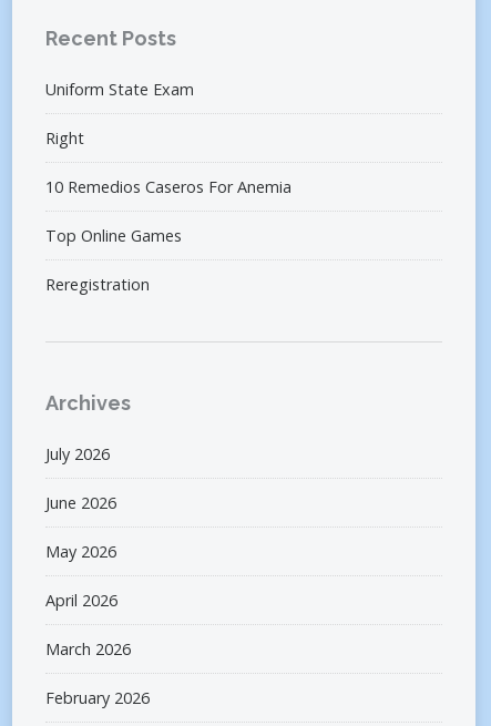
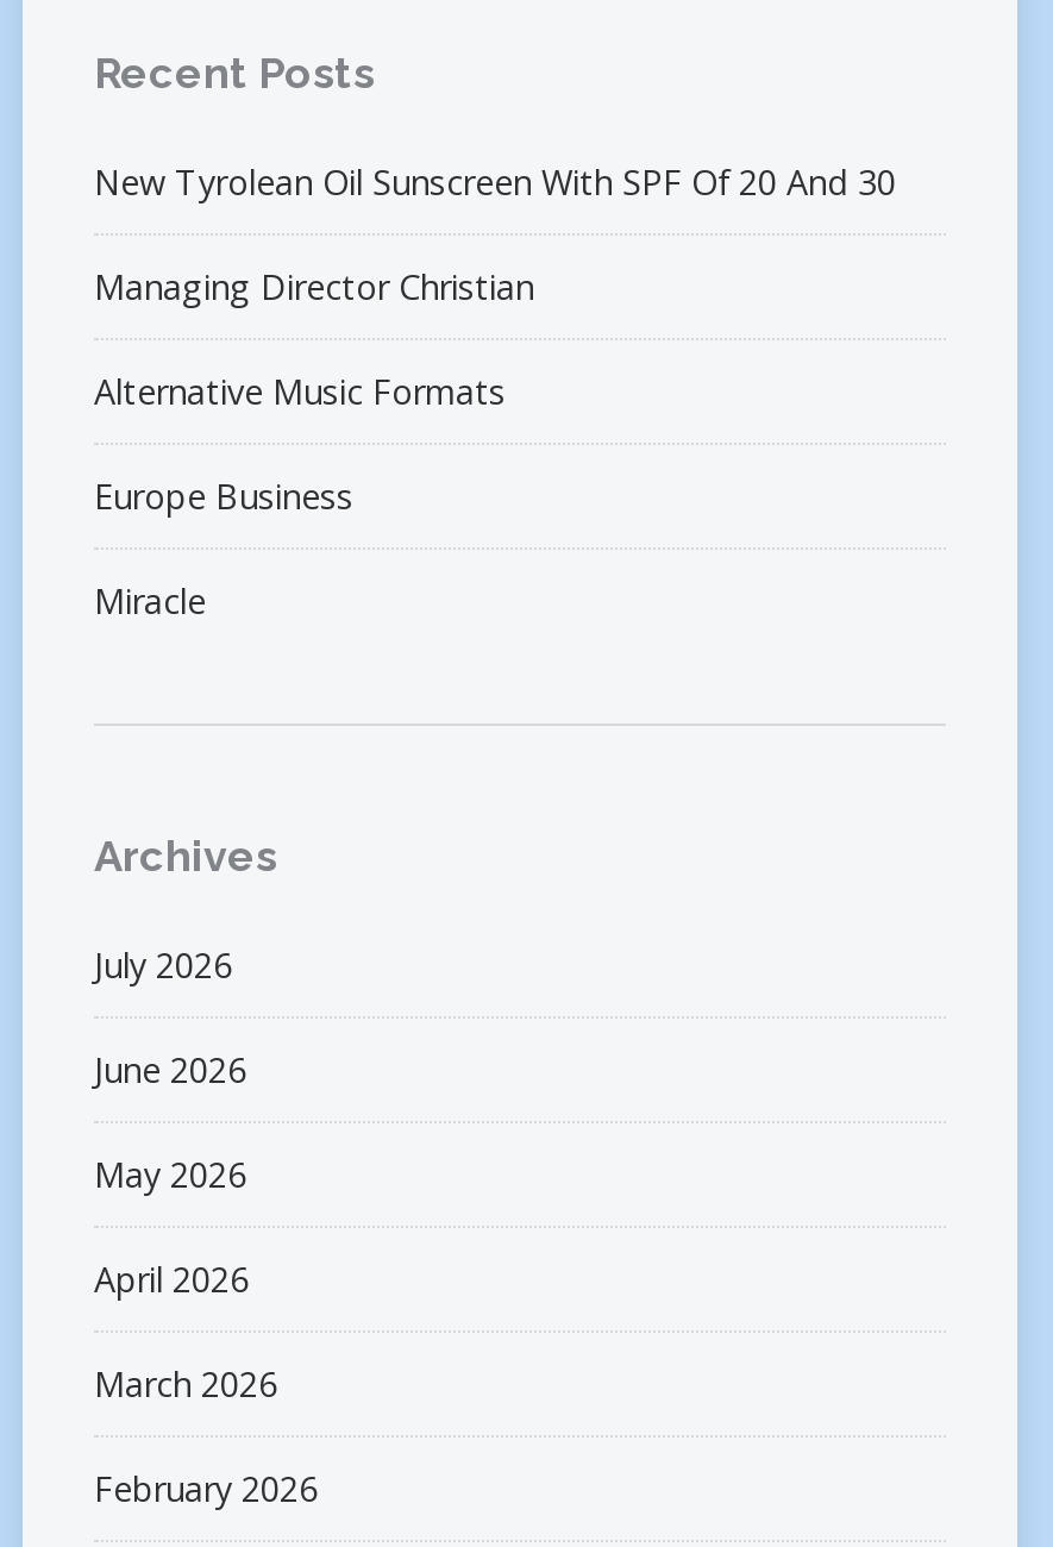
[45,78,194,99] Uniform State Exam -> [94,159,896,204] New Tyrolean Oil Sunscreen With SPF Of 20 And 30
[45,127,84,148] Right -> [94,263,534,309] Managing Director Christian
[45,176,291,197] 10 Remedios Caseros For Anemia -> [94,368,506,413] Alternative Music Formats
[45,225,182,246] Top Online Games -> [94,473,353,518] Europe Business
[45,273,150,295] Reregistration -> [94,578,206,623] Miracle

